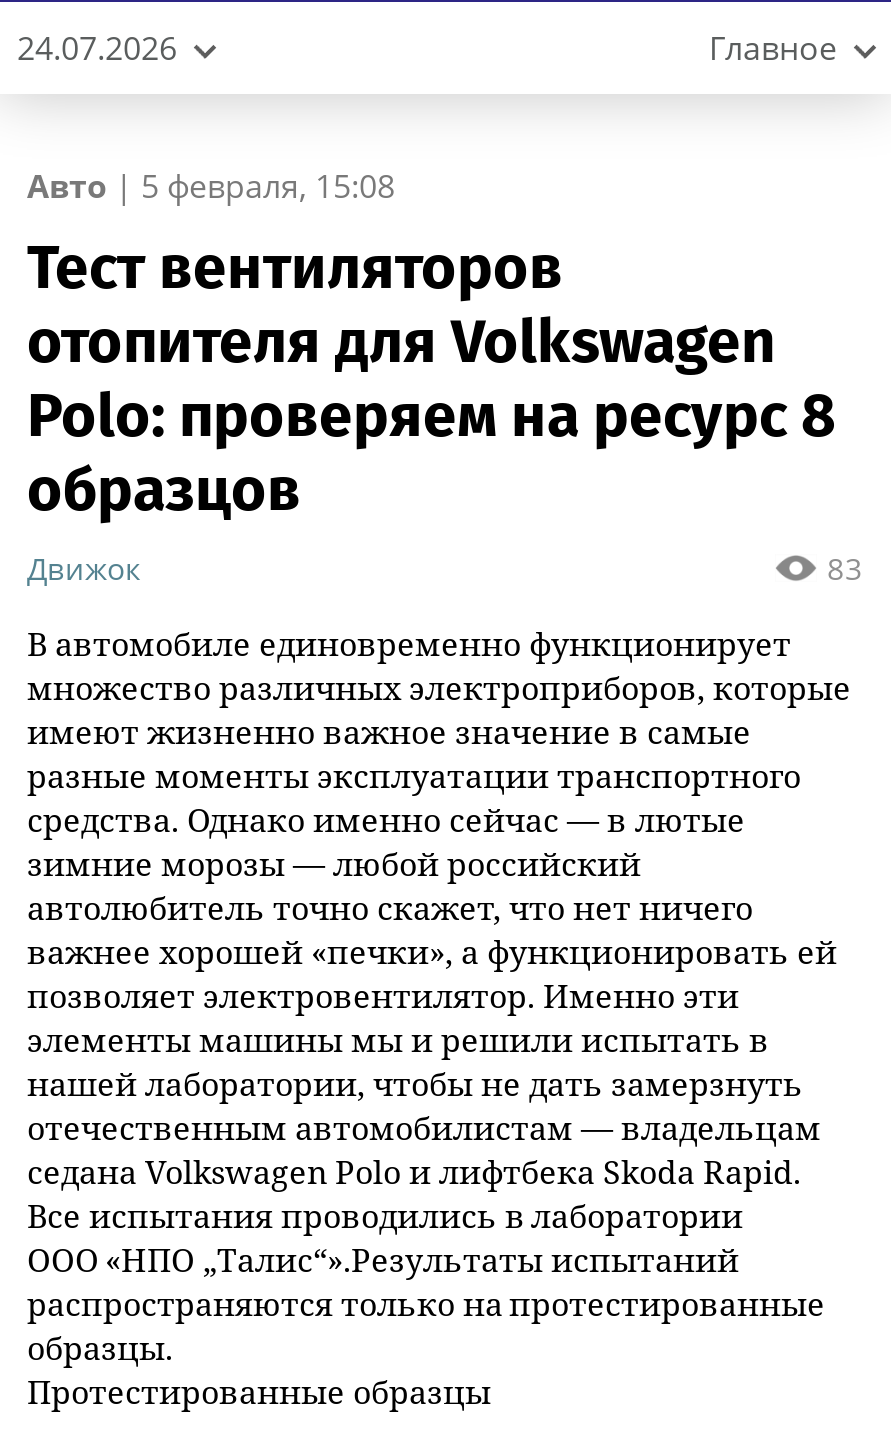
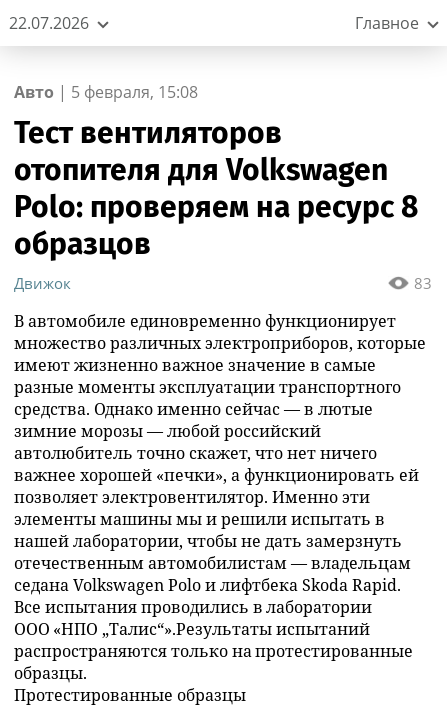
[17,25,177,69] 24.07.2026 -> [9,11,89,33] 22.07.2026

